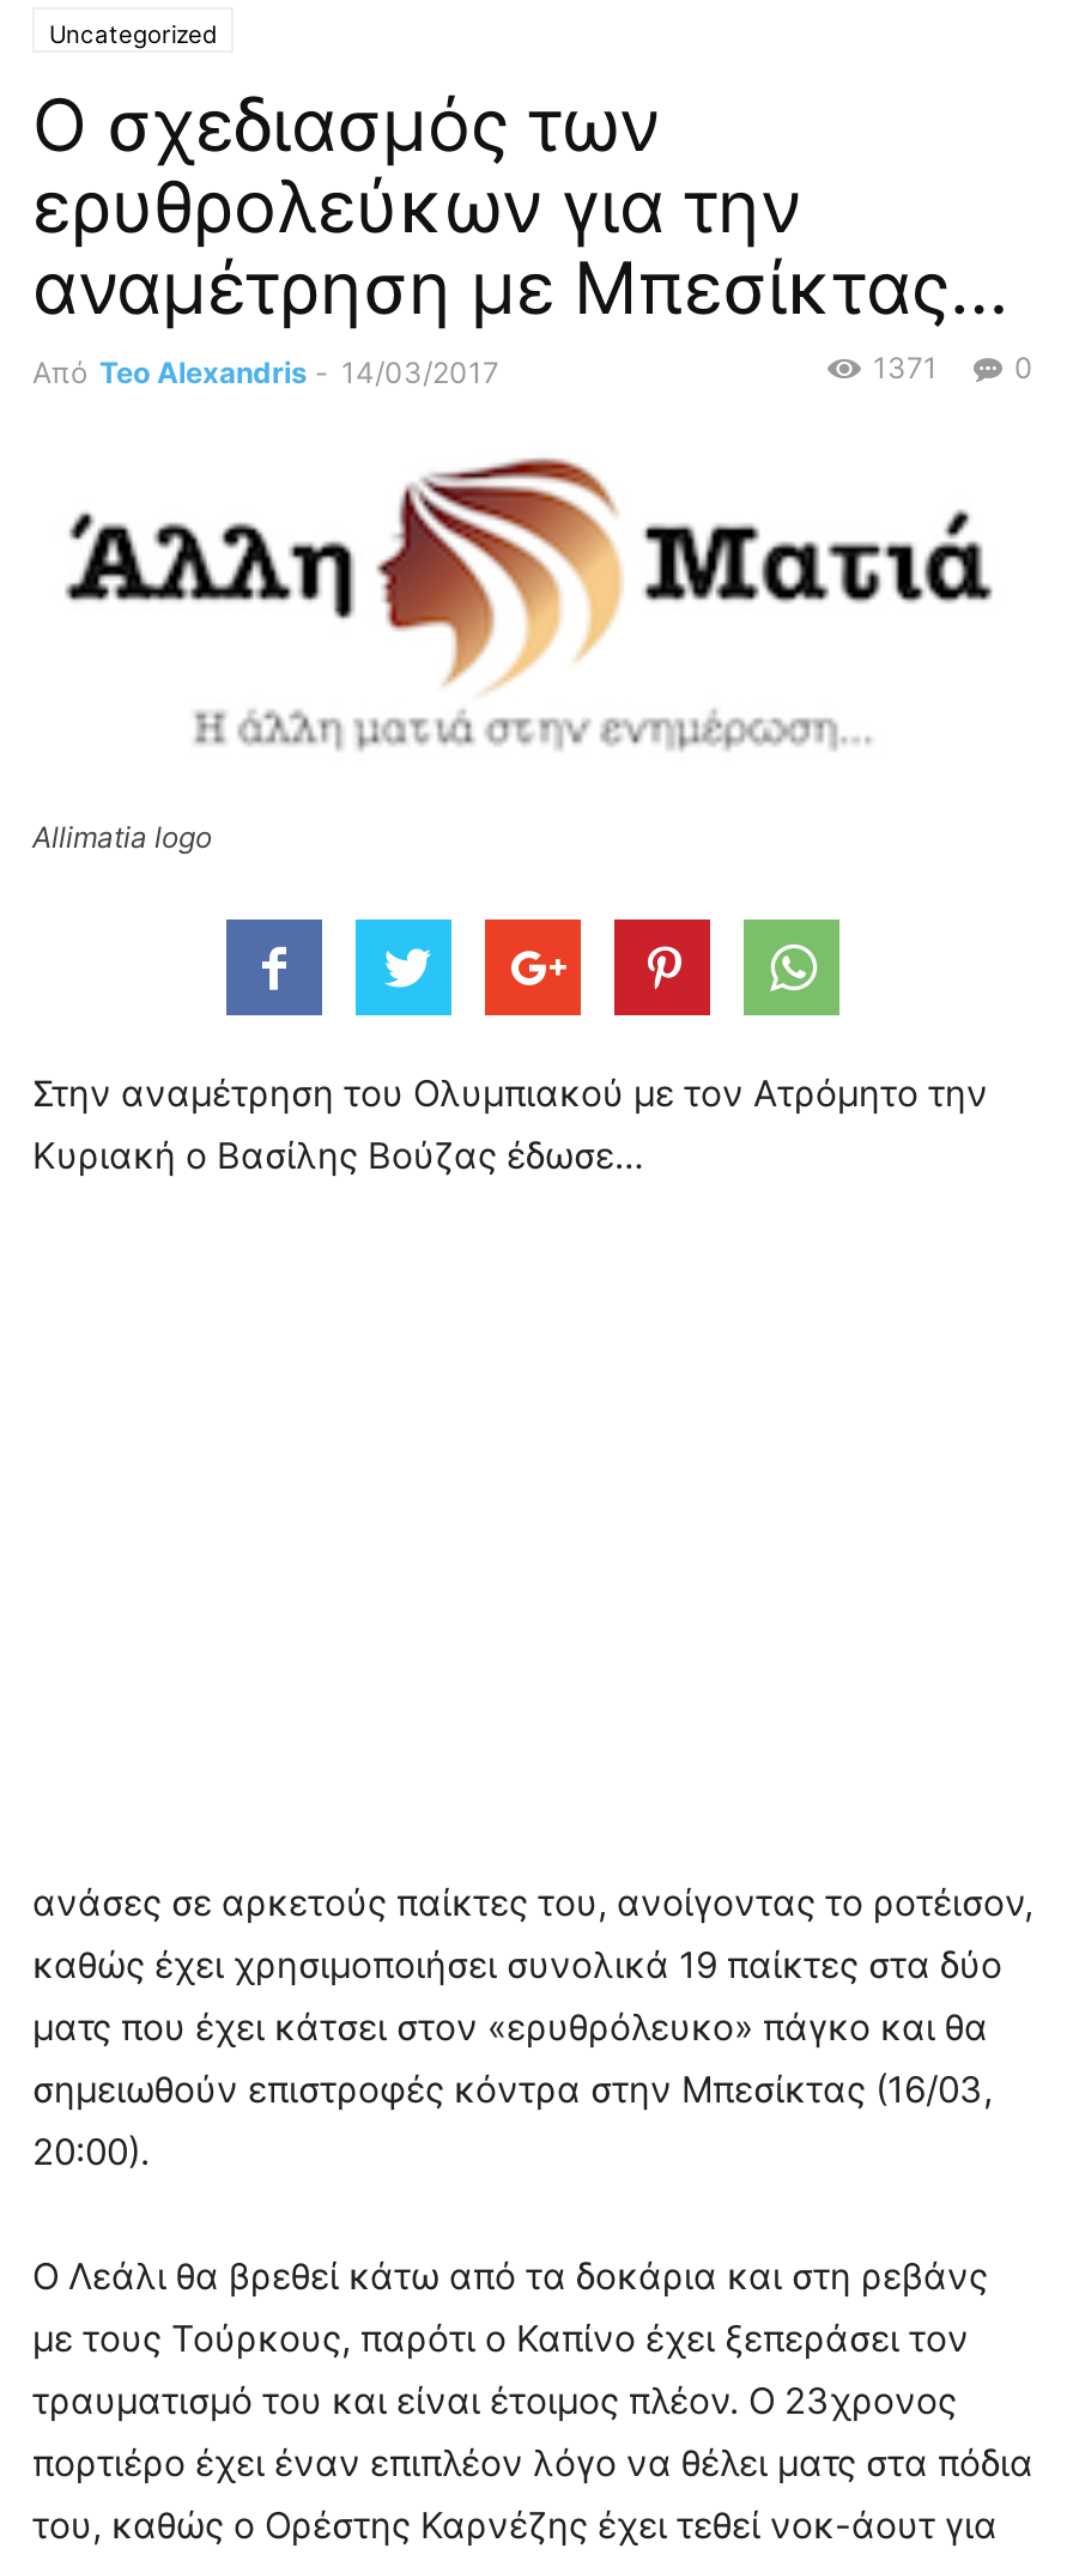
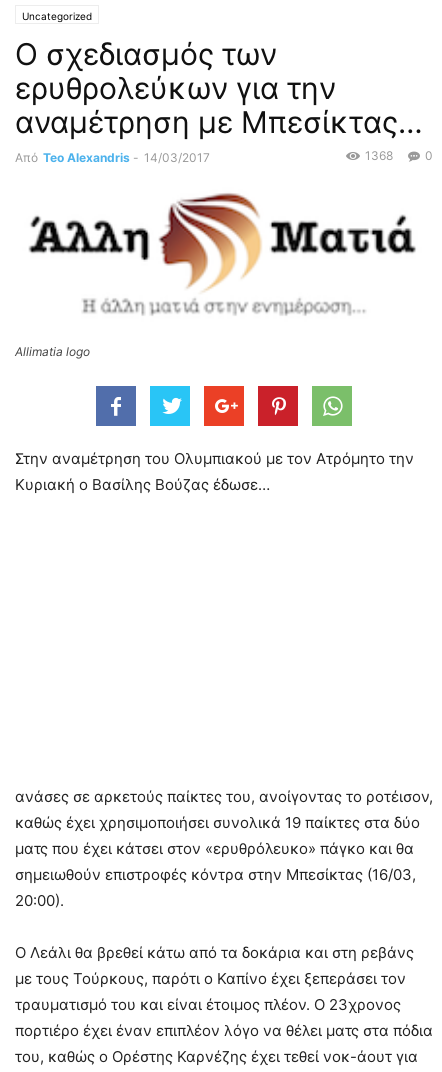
[873,350,938,386] 1371 -> [365,148,393,163] 1368

